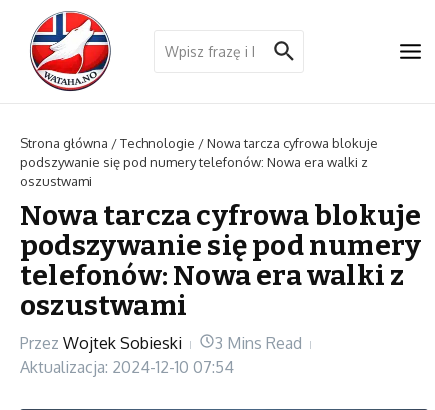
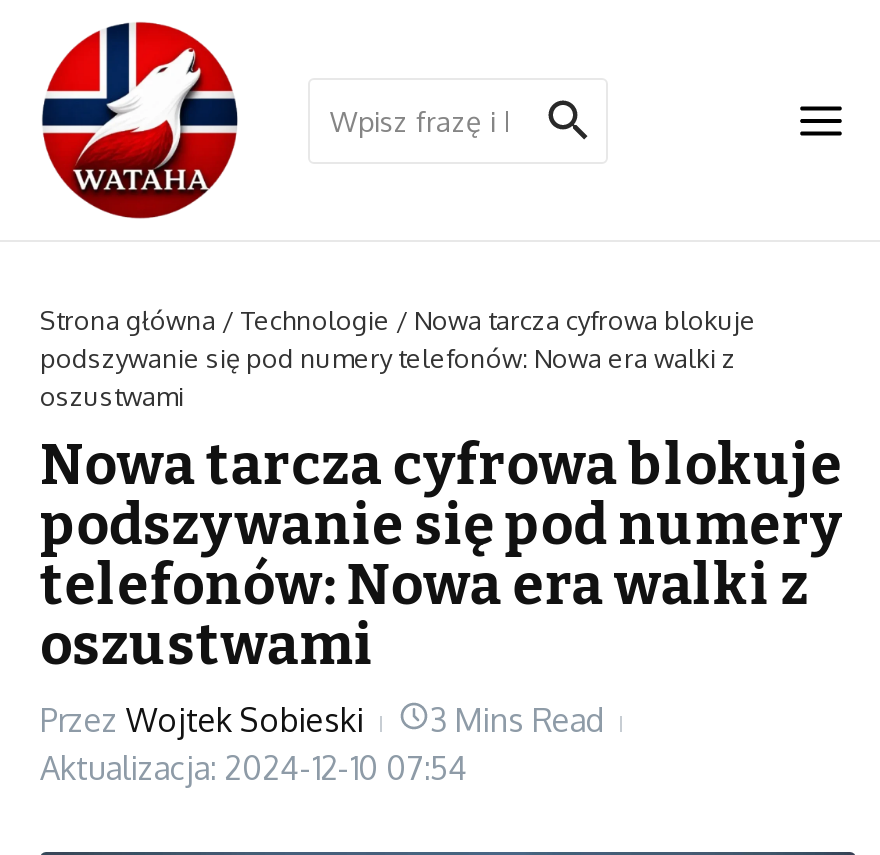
[22,21,118,92] [image] -> [40,42,240,220] [image]

